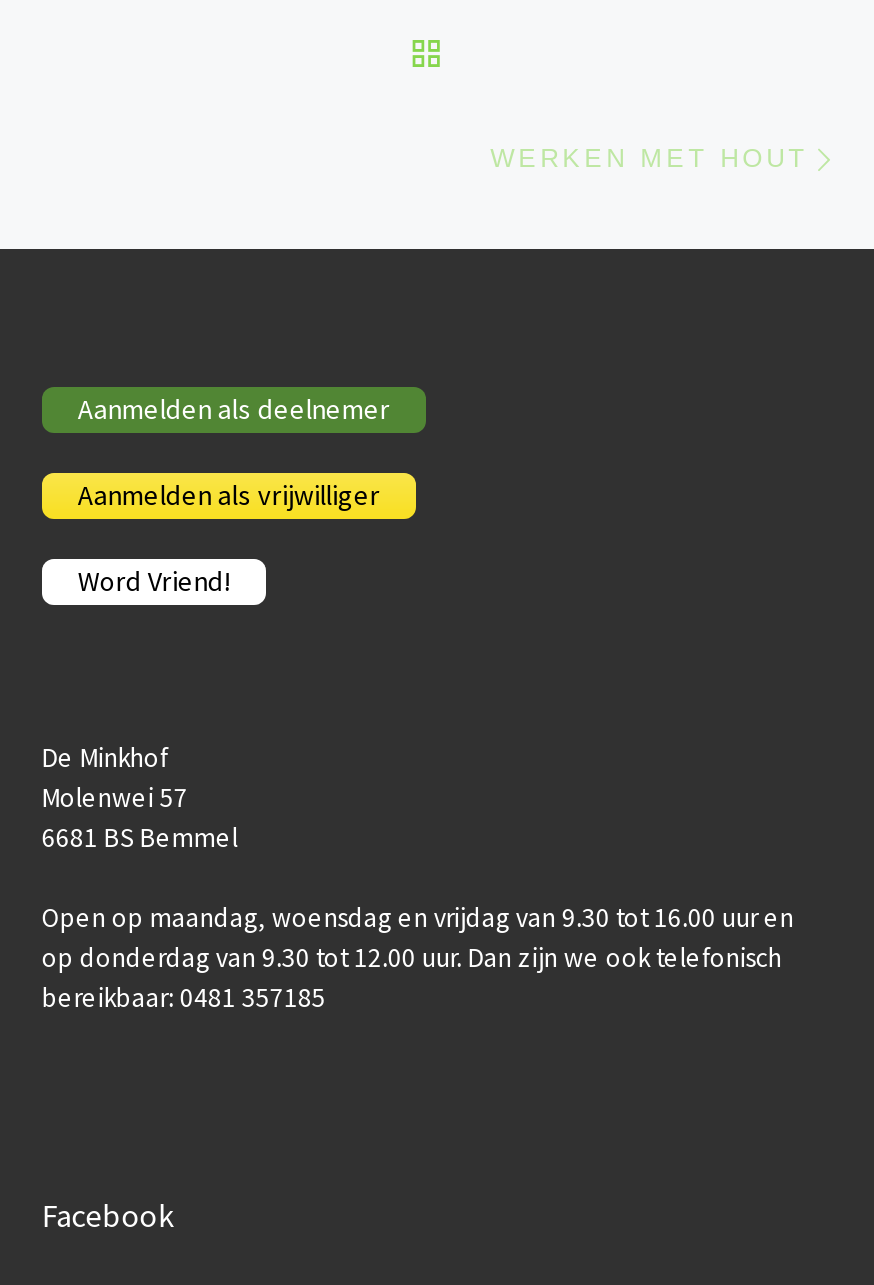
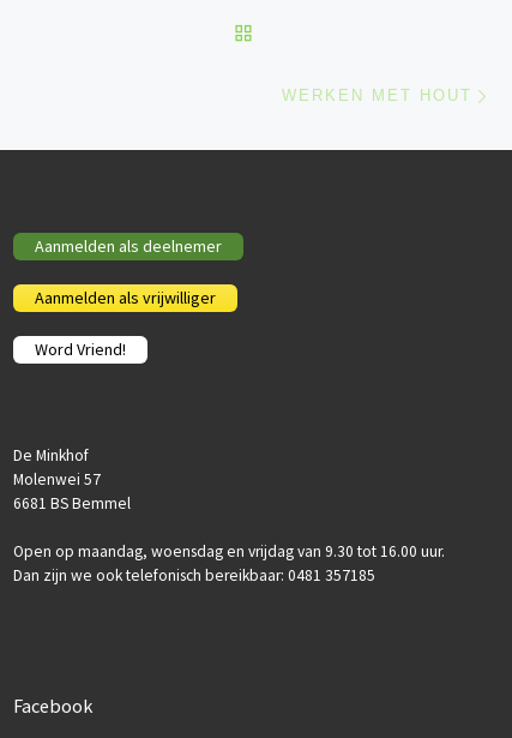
[42,902,794,1016] Open op maandag, woensdag en vrijdag van 9.30 tot 16.00 uur en | op donderdag van 9.30 tot 12.00 uur. Dan zijn we ook telefonisch | bereikbaar: 0481 357185 -> [13,542,445,586] Open op maandag, woensdag en vrijdag van 9.30 tot 16.00 uur. | Dan zijn we ook telefonisch bereikbaar: 0481 357185

